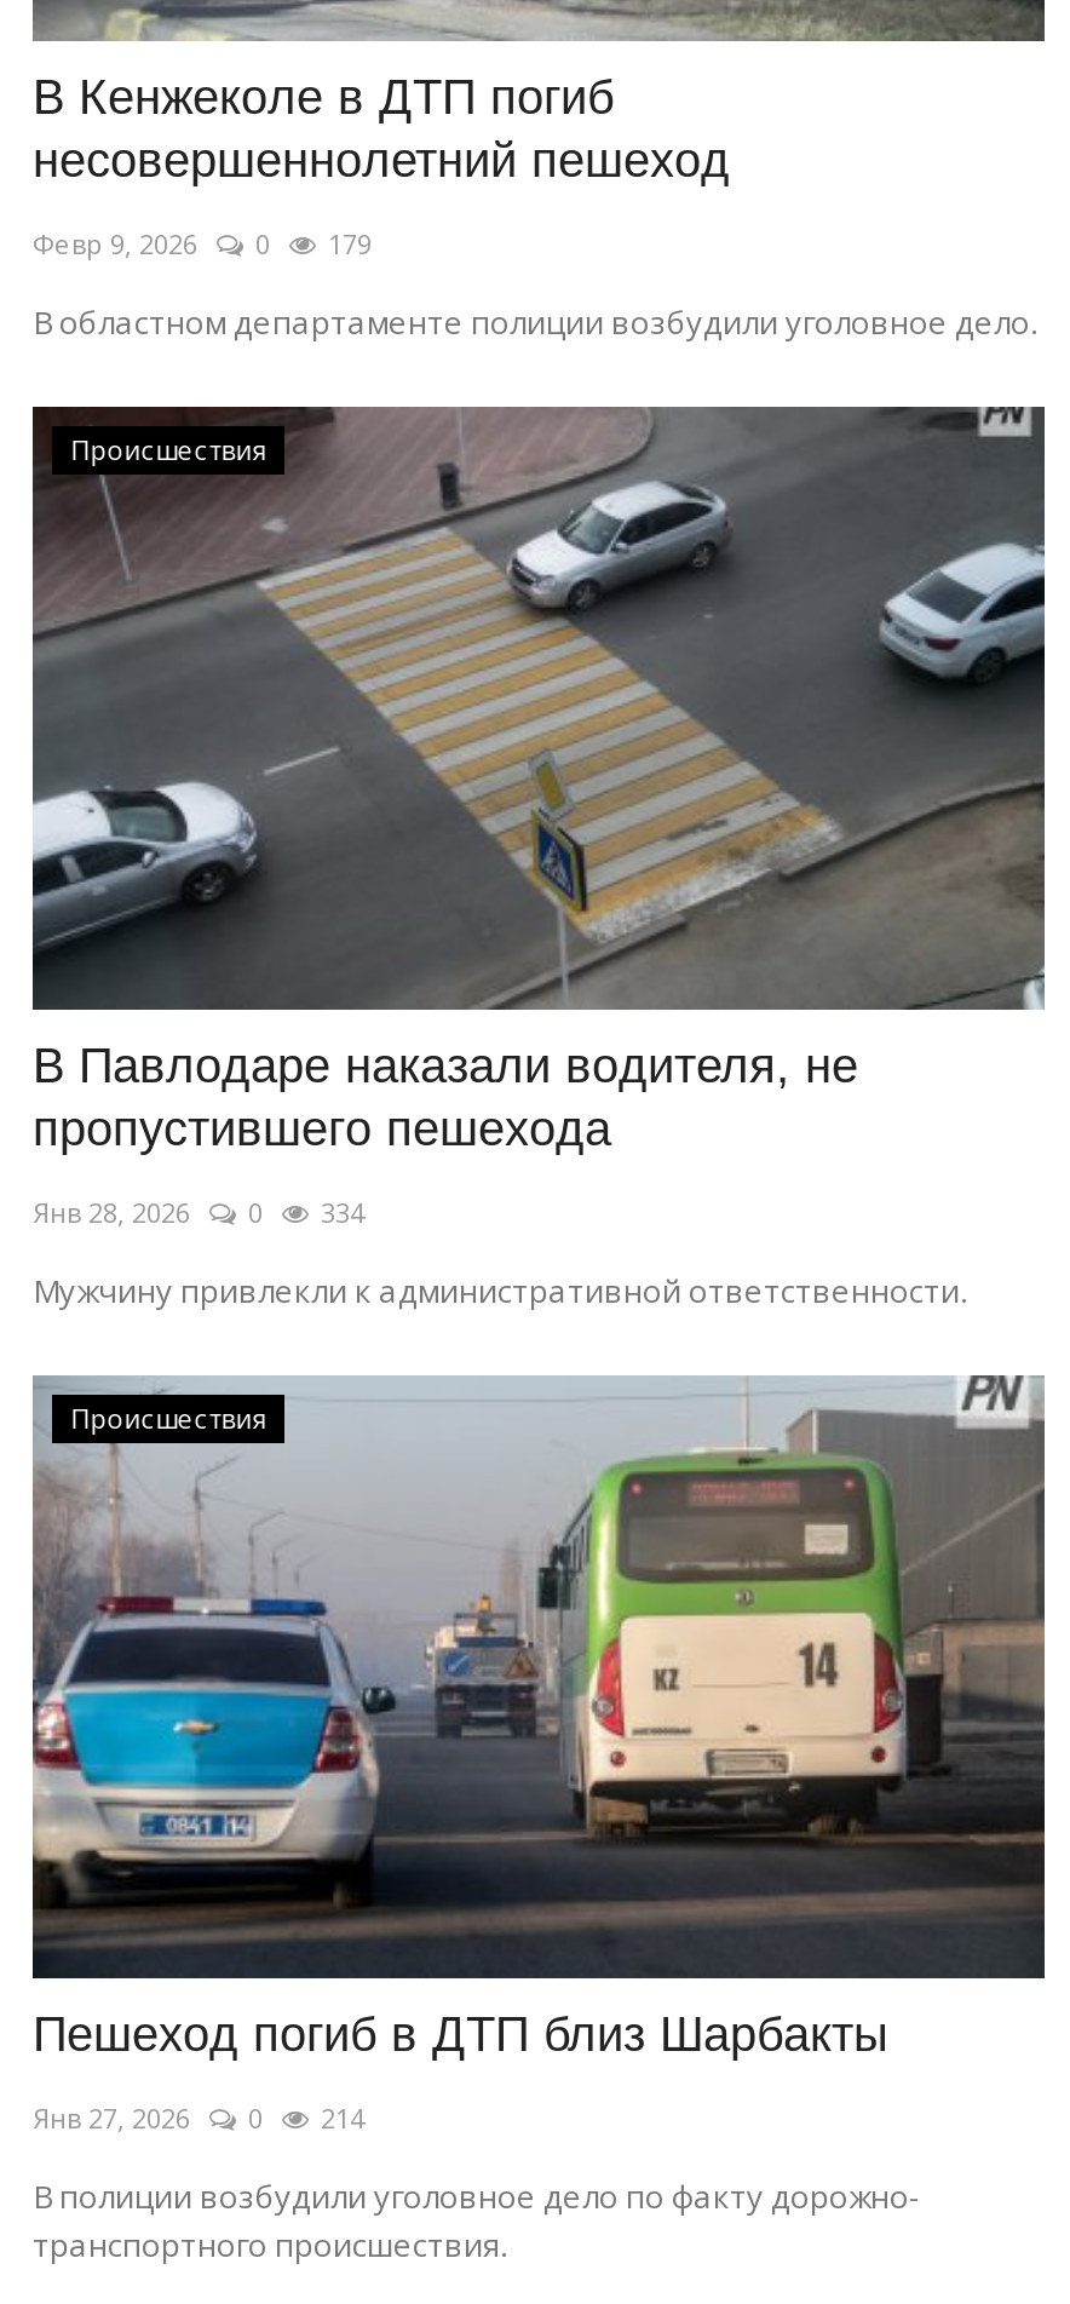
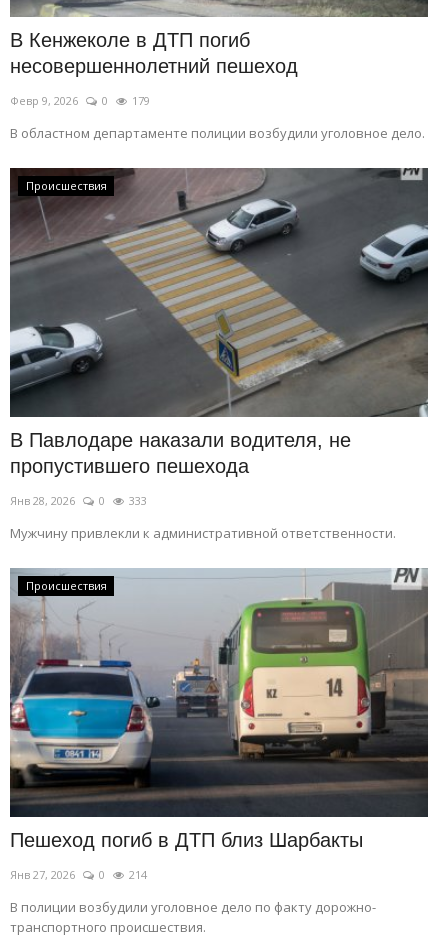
[33,1194,364,1230] Янв 28, 2026 0 334 -> [10,493,147,508] Янв 28, 2026 0 333

